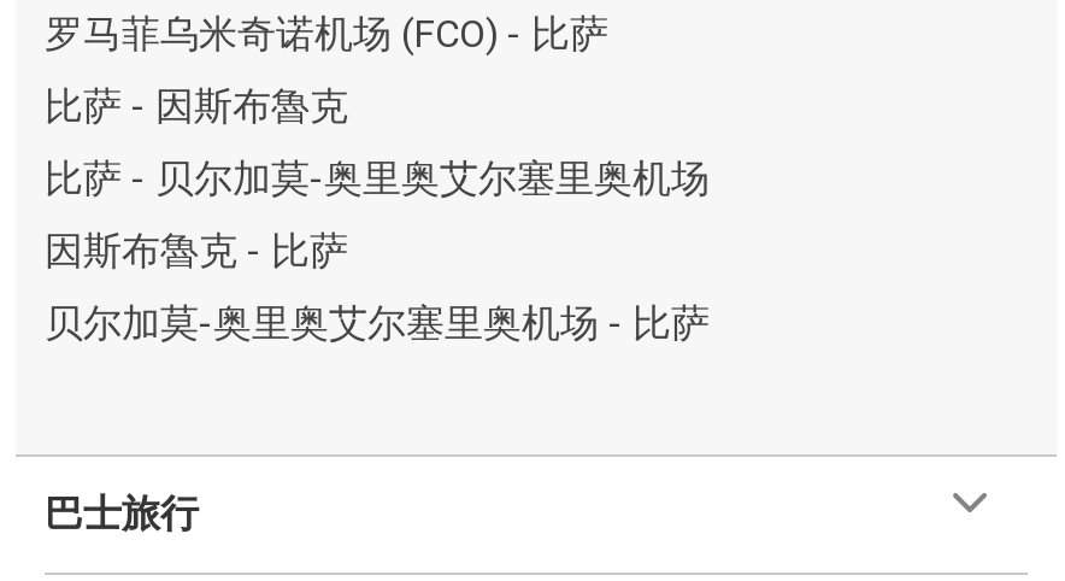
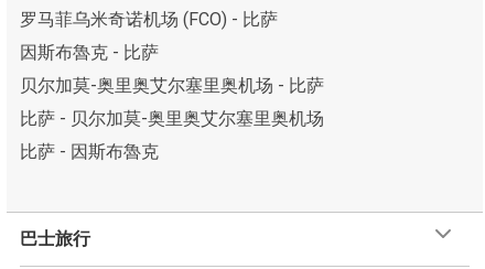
moved [45,84,710,202] -> [20,108,324,162]: 比萨 - 贝尔加莫-奥里奥艾尔塞里奥机场 | 比萨 - 因斯布魯克
moved [45,229,710,347] -> [20,42,324,96]: 因斯布魯克 - 比萨 | 贝尔加莫-奥里奥艾尔塞里奥机场 - 比萨

